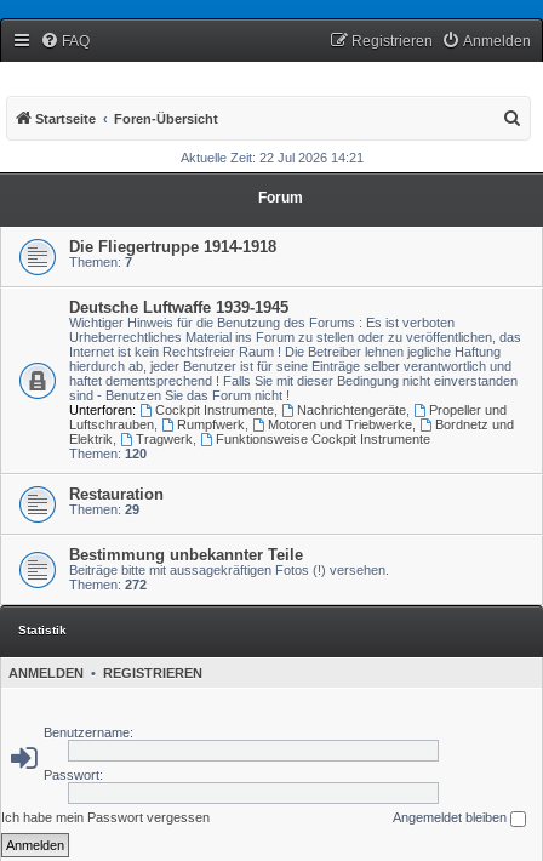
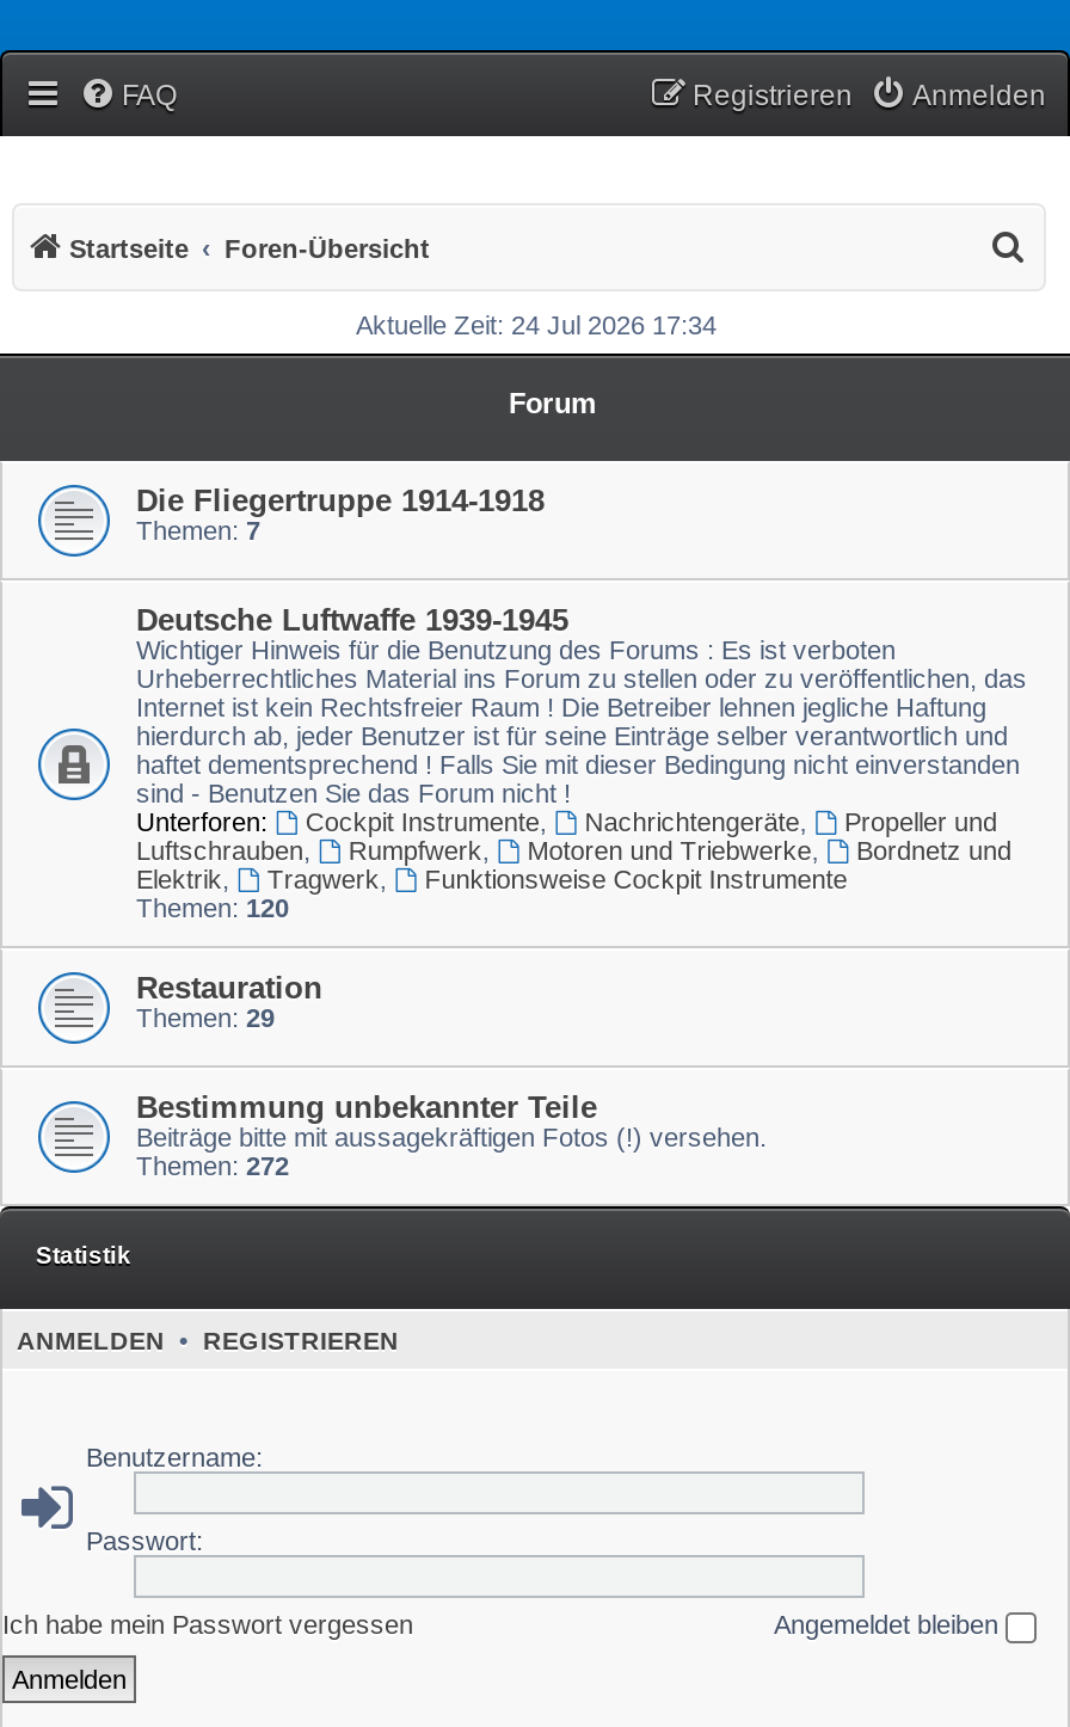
[181,150,364,165] Aktuelle Zeit: 22 Jul 2026 14:21 -> [356,311,717,339] Aktuelle Zeit: 24 Jul 2026 17:34

